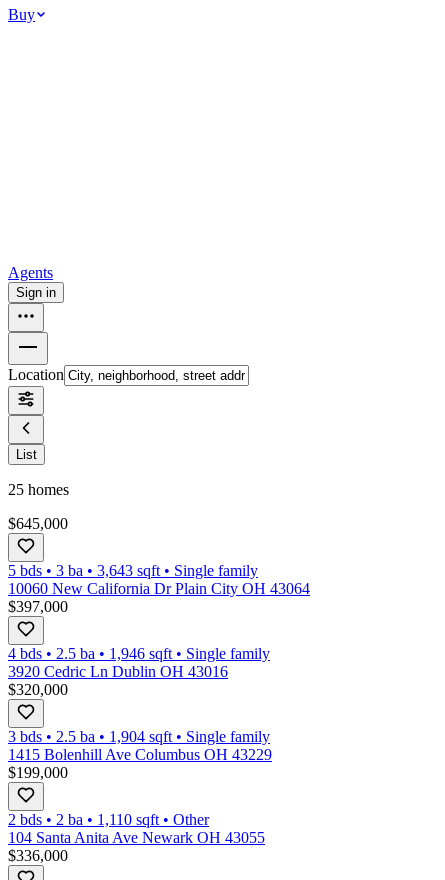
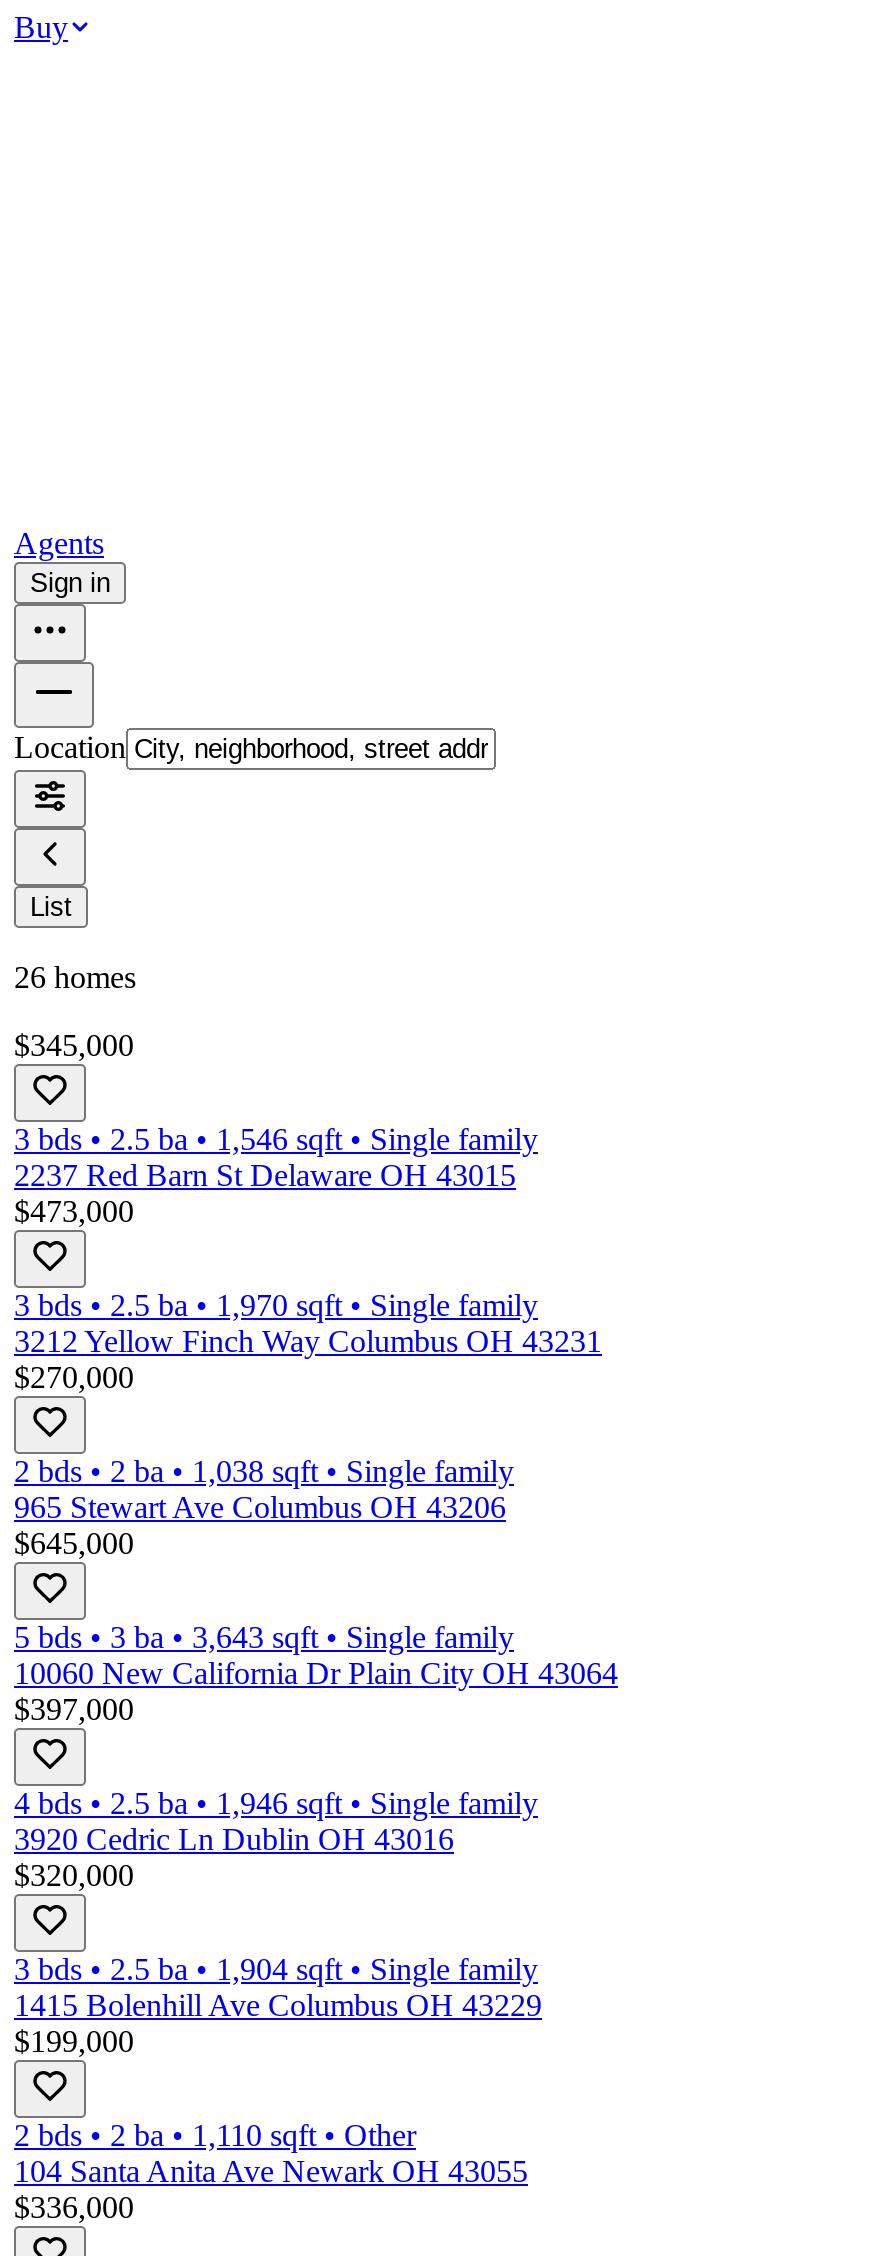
[8,481,69,498] 25 homes -> [14,960,602,1524] 26 homes | $345,000 | 3 bds • 2.5 ba • 1,546 sqft • Single family | 2237 Red Barn St Delaware OH 43015 | $473,000 | 3 bds • 2.5 ba • 1,970 sqft • Single family | 3212 Yellow Finch Way Columbus OH 43231 | $270,000 | 2 bds • 2 ba • 1,038 sqft • Single family | 965 Stewart Ave Columbus OH 43206

